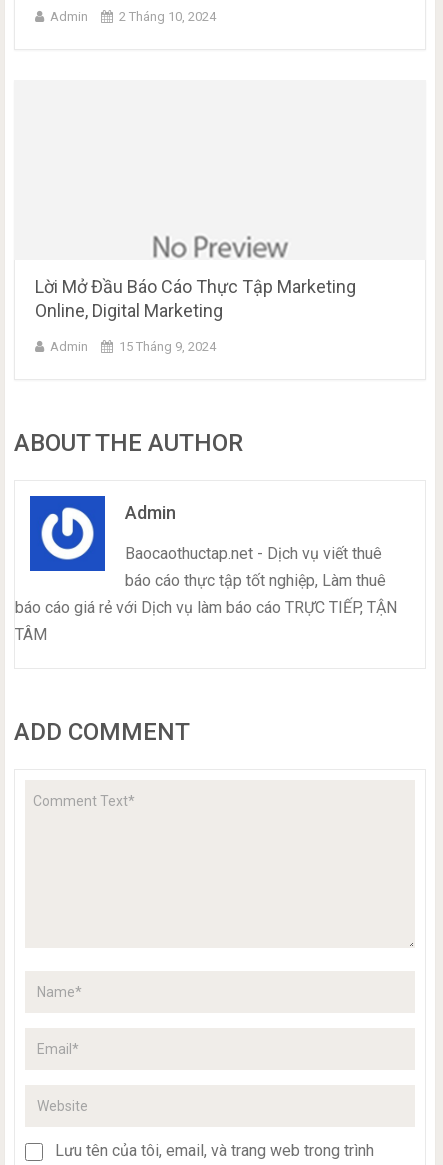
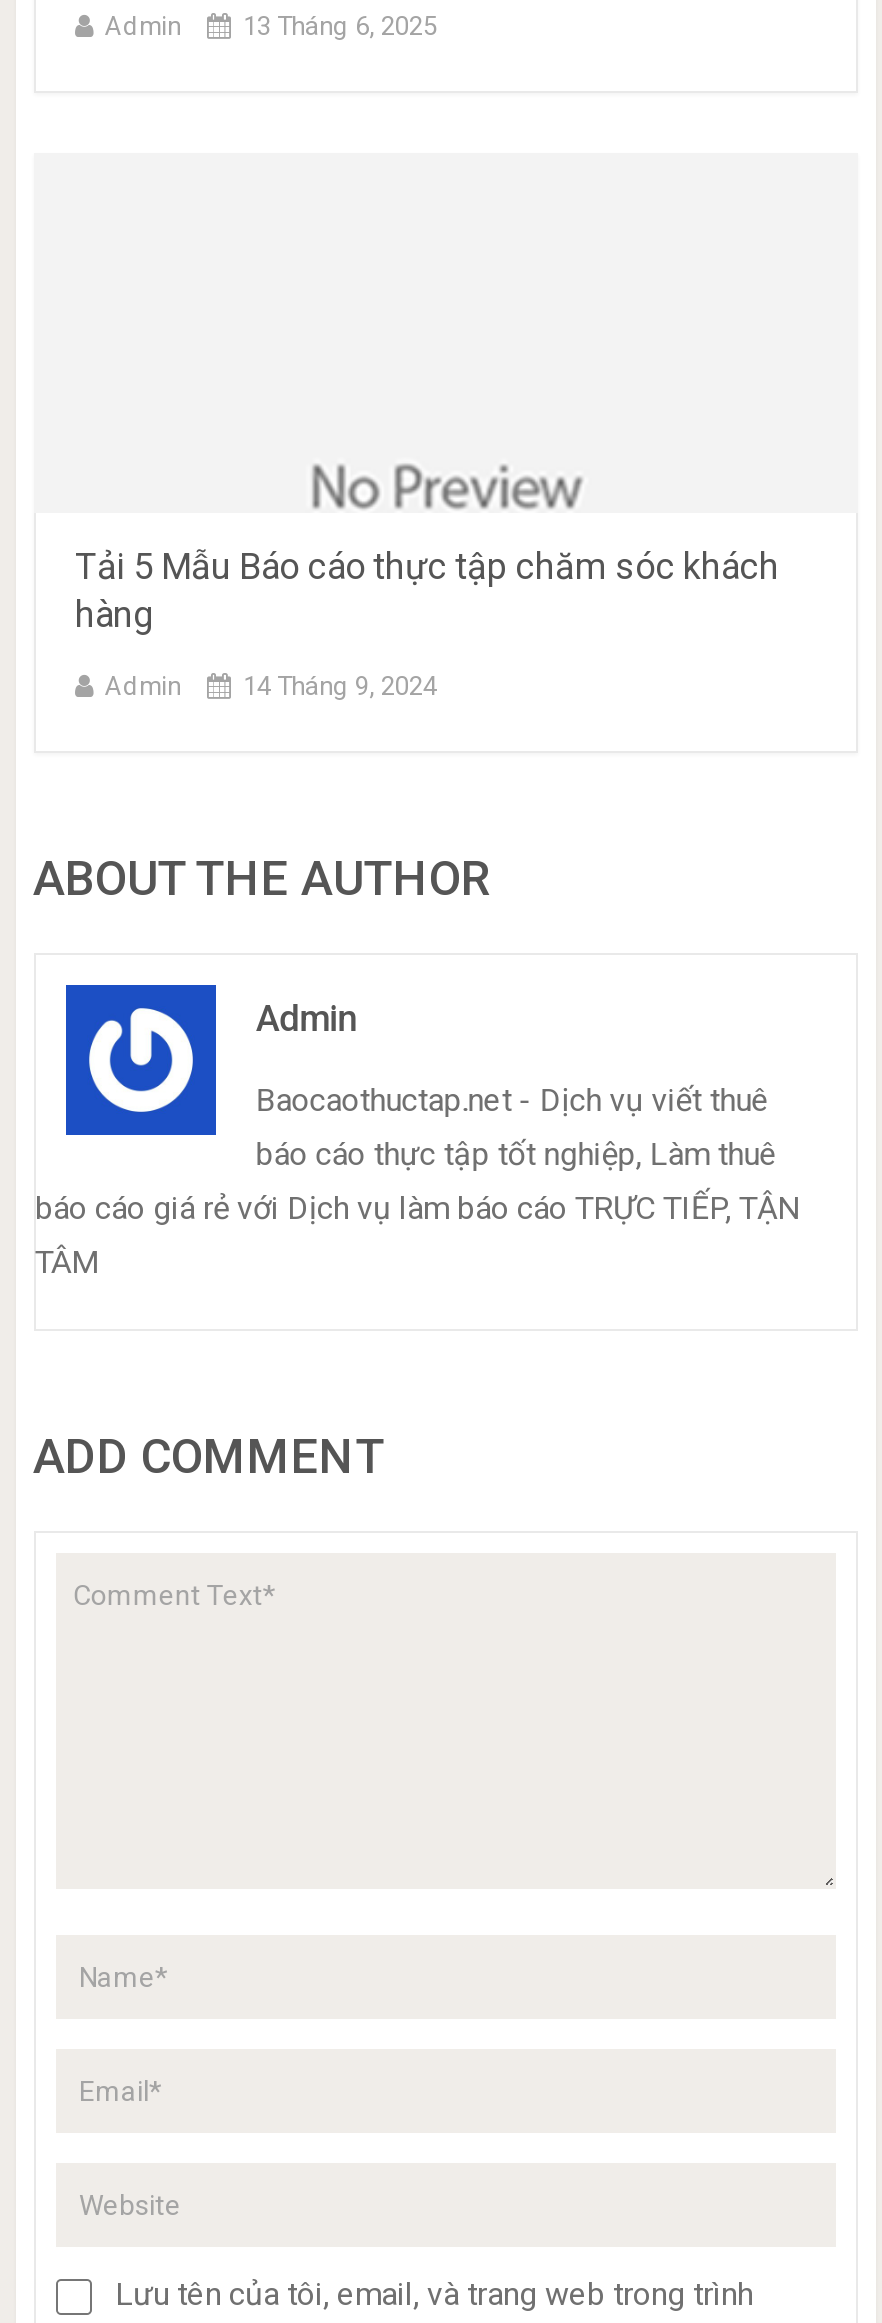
[118,9,215,24] 2 Tháng 10, 2024 -> [243,11,437,41] 13 Tháng 6, 2025
[34,276,355,321] Lời Mở Đầu Báo Cáo Thực Tập Marketing | Online, Digital Marketing -> [75,545,779,635] Tải 5 Mẫu Báo cáo thực tập chăm sóc khách | hàng
[118,339,215,354] 15 Tháng 9, 2024 -> [243,671,437,701] 14 Tháng 9, 2024

